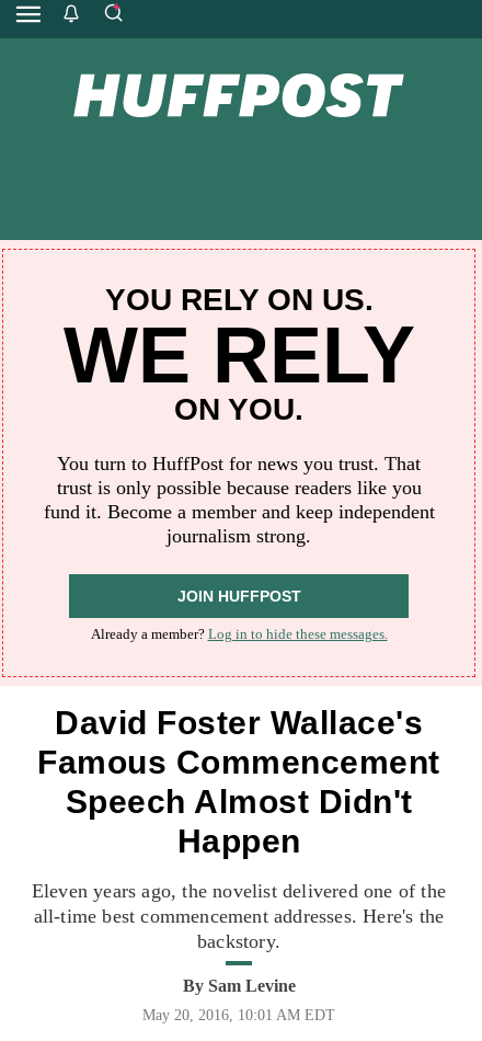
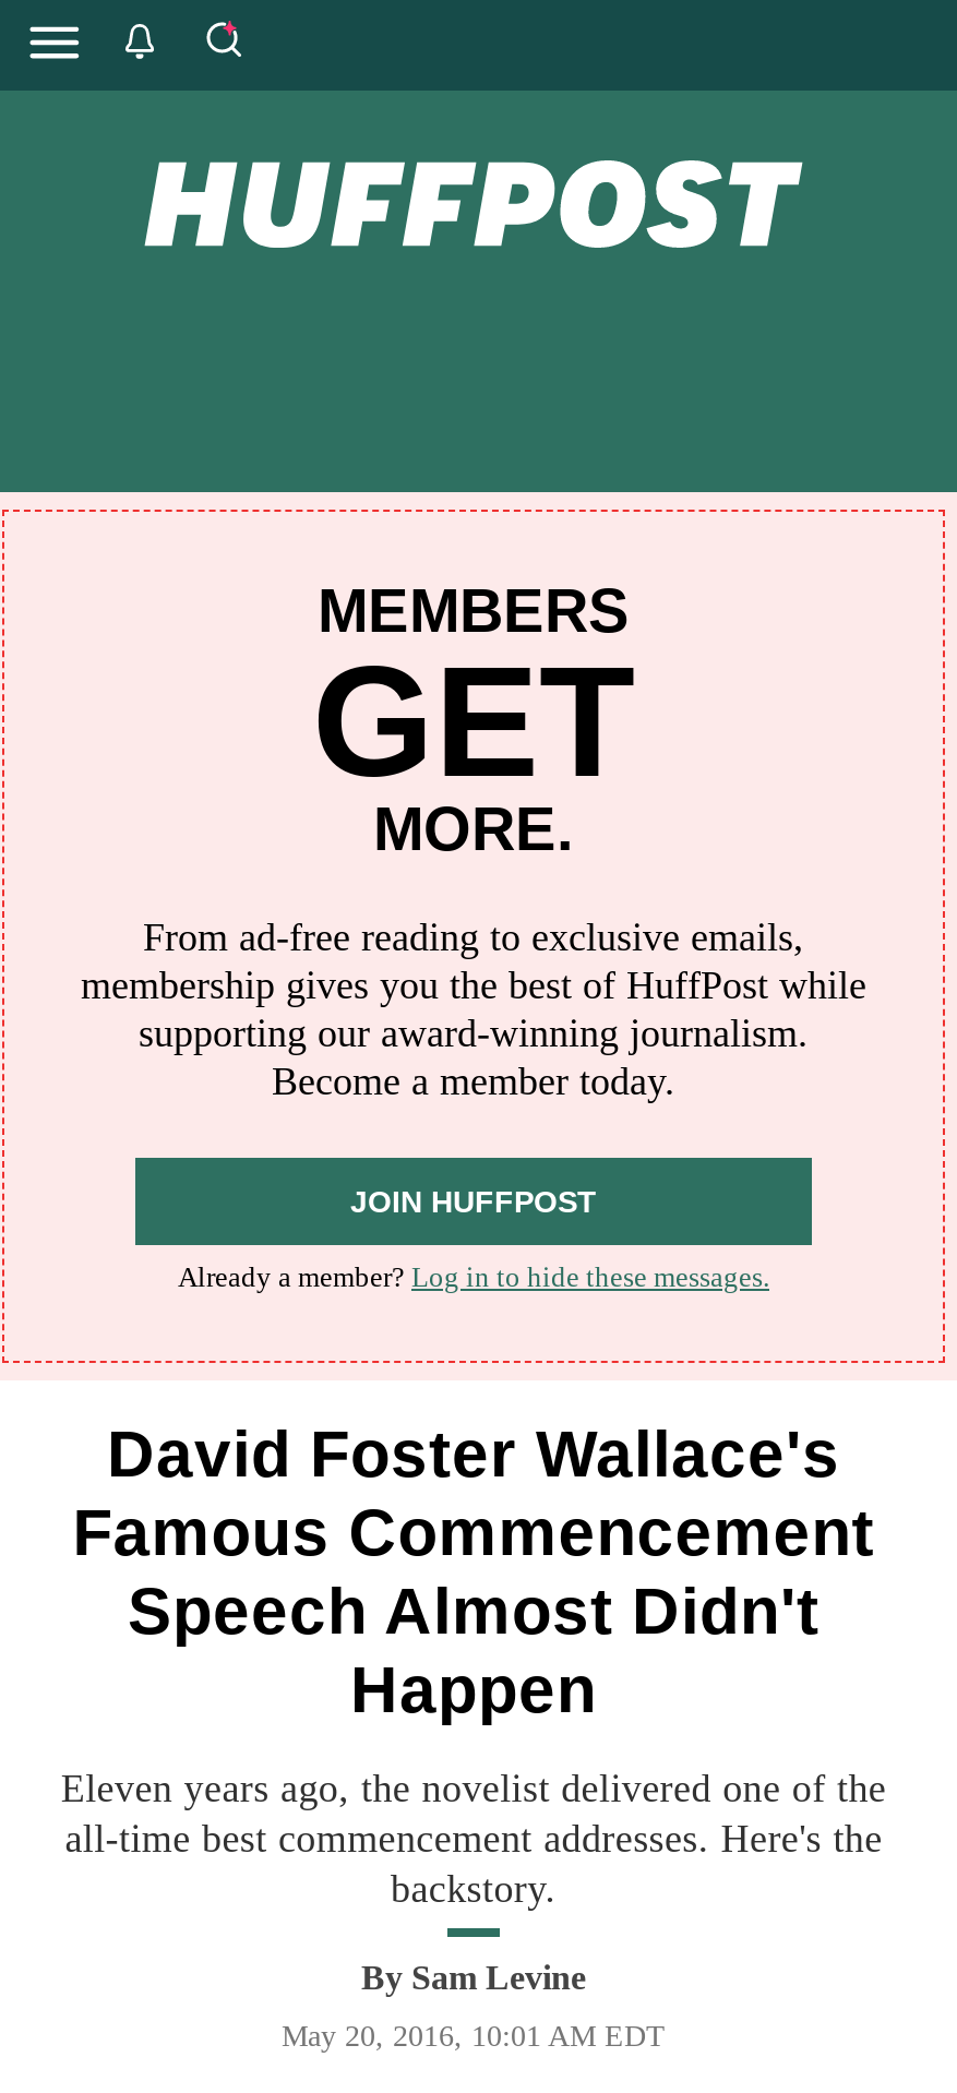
[63,283,415,426] YOU RELY ON US. | WE RELY | ON YOU. -> [312,577,635,863] MEMBERS | GET | MORE.
[43,453,434,547] You turn to HuffPost for news you trust. That | trust is only possible because readers like you | fund it. Become a member and keep independent | journalism strong. -> [81,916,866,1103] From ad-free reading to exclusive emails, | membership gives you the best of HuffPost while | supporting our award-winning journalism. | Become a member today.

